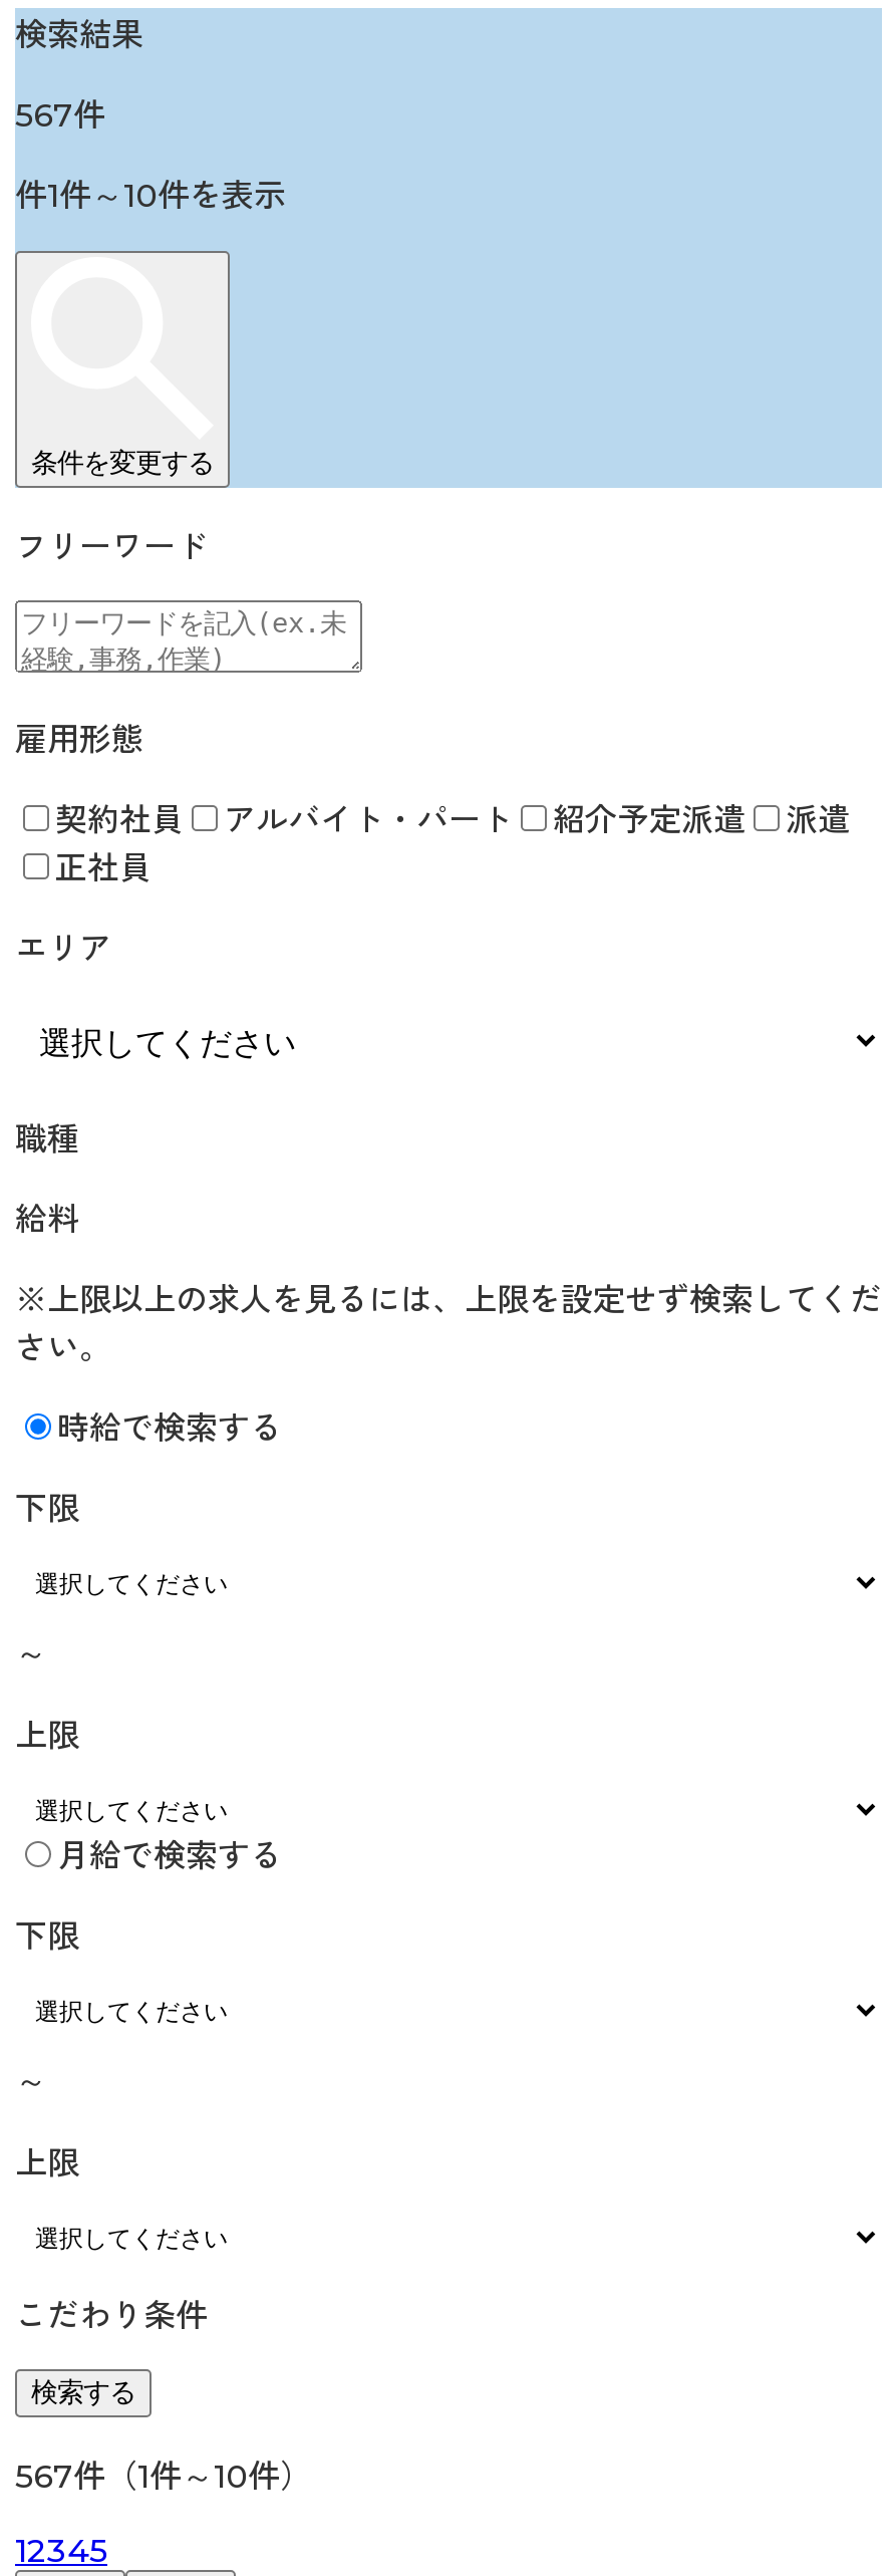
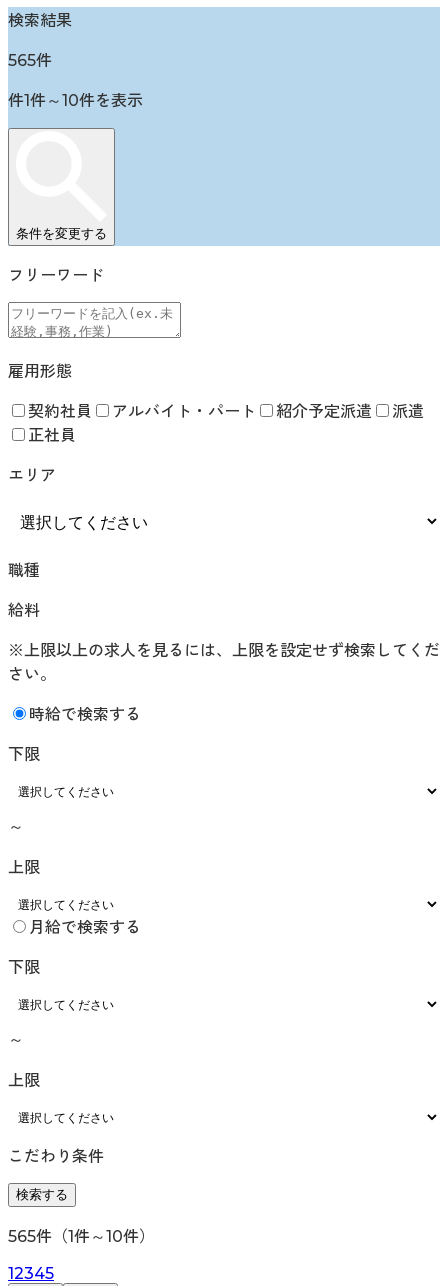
[15,97,105,135] 567件 -> [8,51,52,70] 565件
[15,2458,312,2496] 567件（1件～10件） -> [8,1227,155,1246] 565件（1件～10件）

